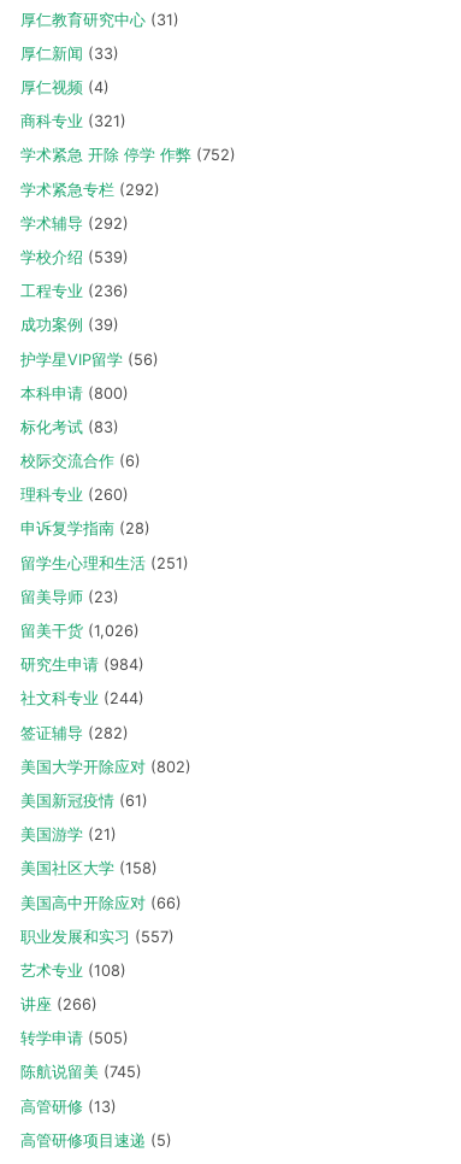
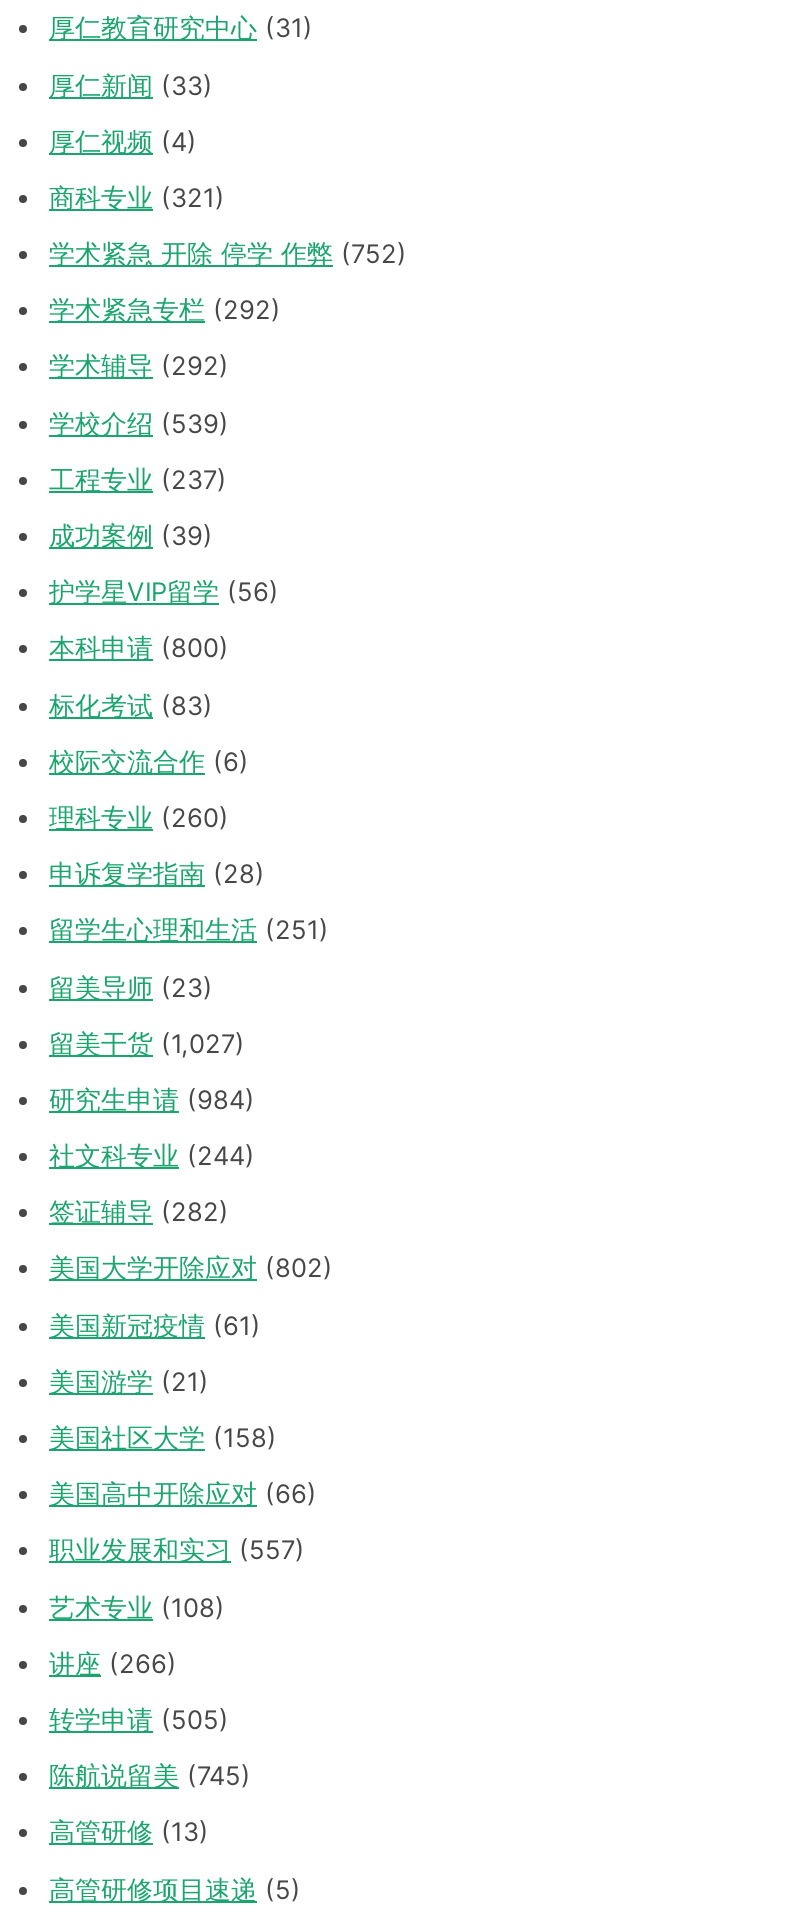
[20,282,129,300] 工程专业(236) -> [49,464,227,494] 工程专业(237)
[20,622,140,640] 留美干货(1,026) -> [49,1028,245,1058] 留美干货(1,027)

